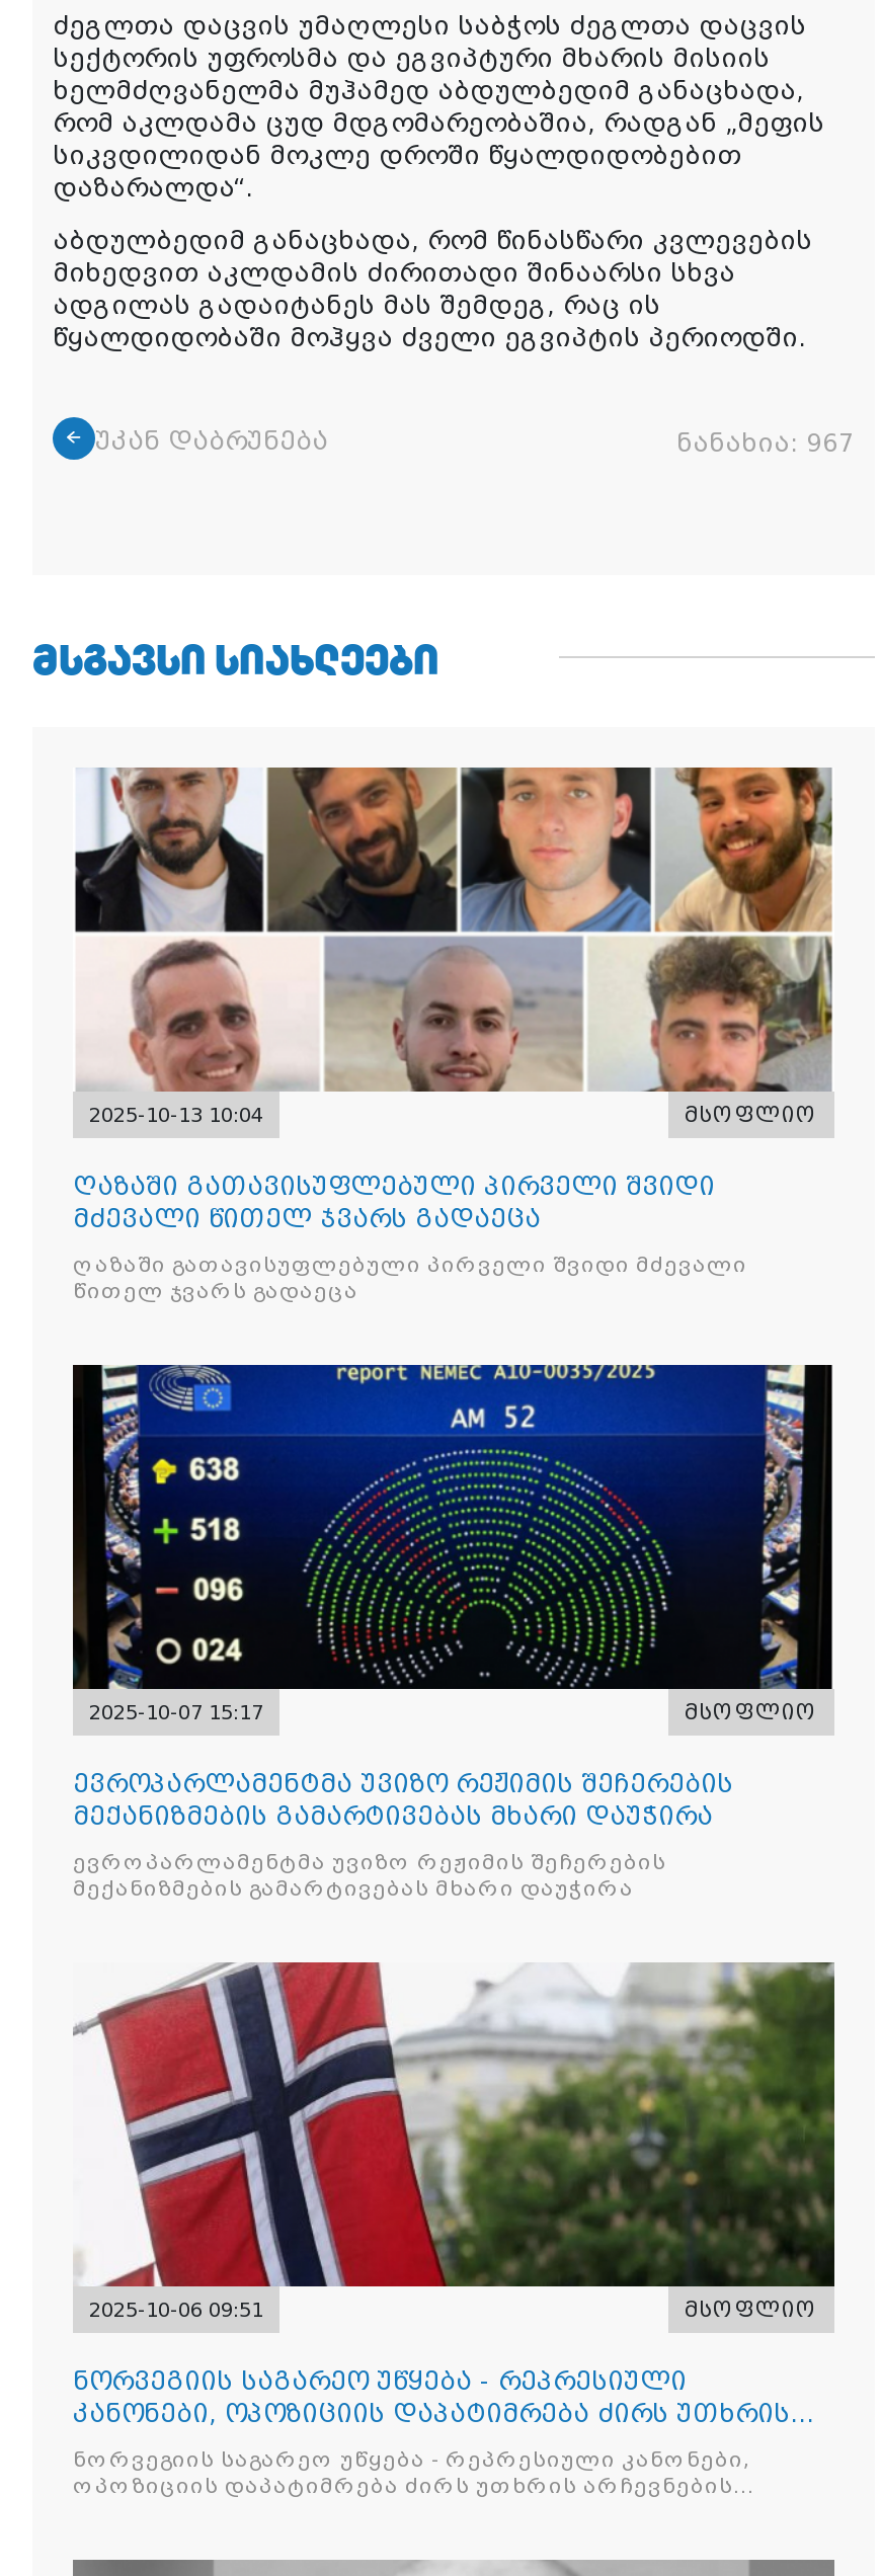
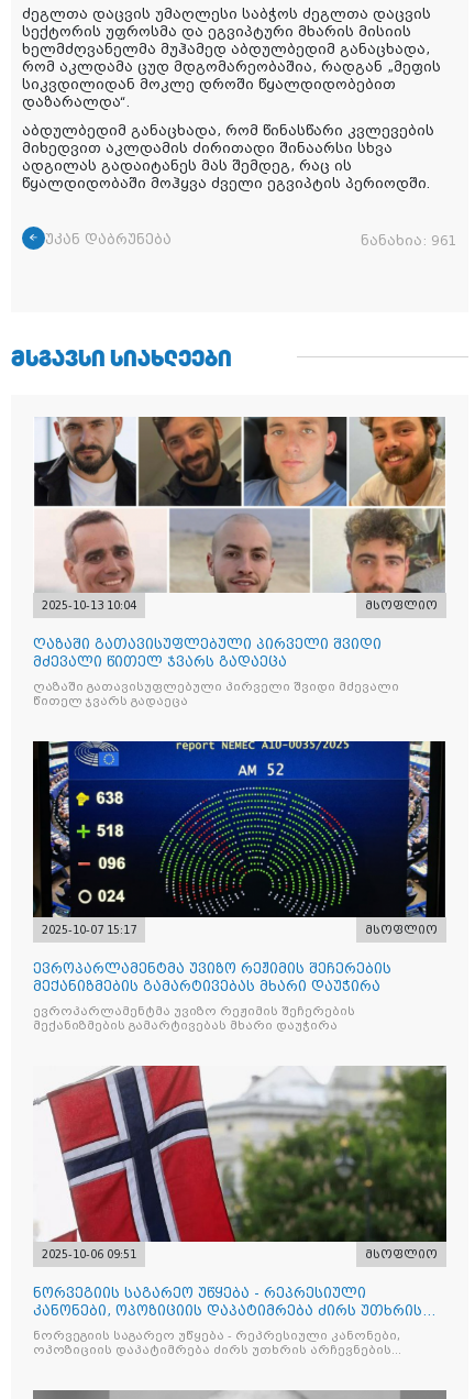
[676,429,855,457] ნანახია: 967 -> [361,233,457,248] ნანახია: 961

